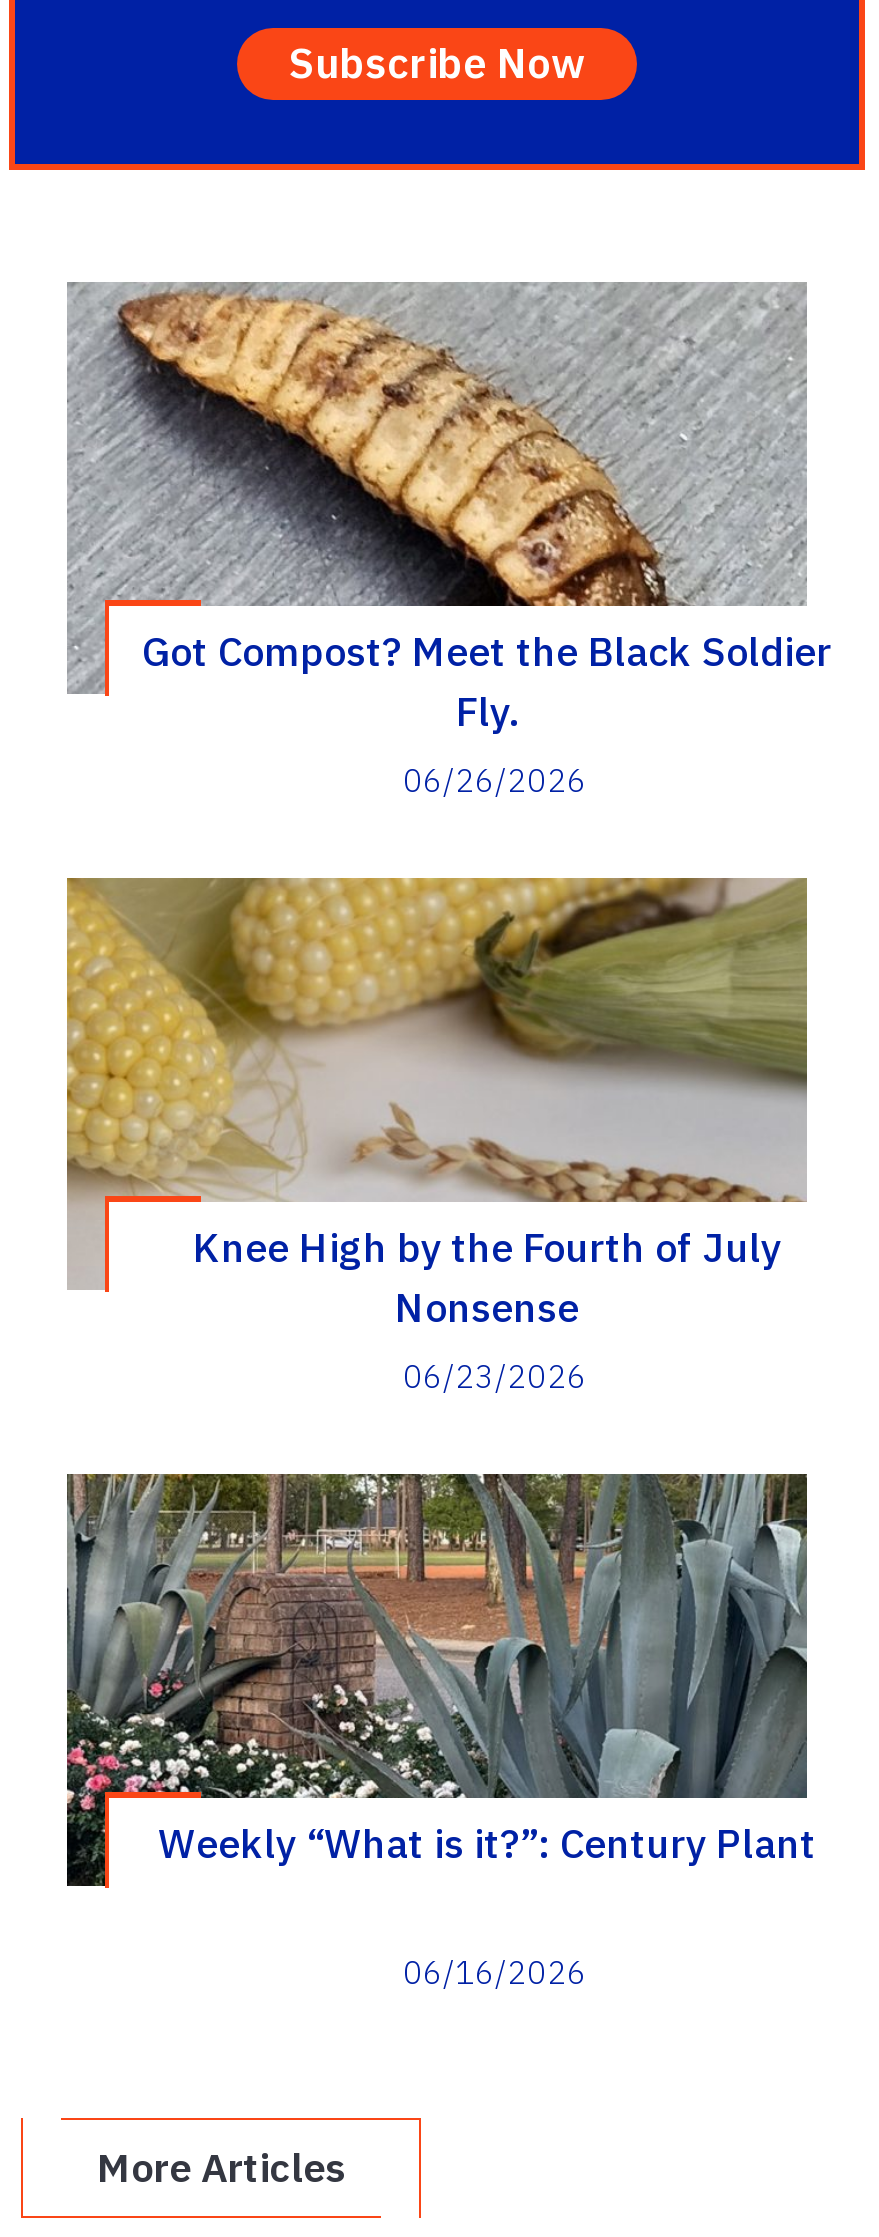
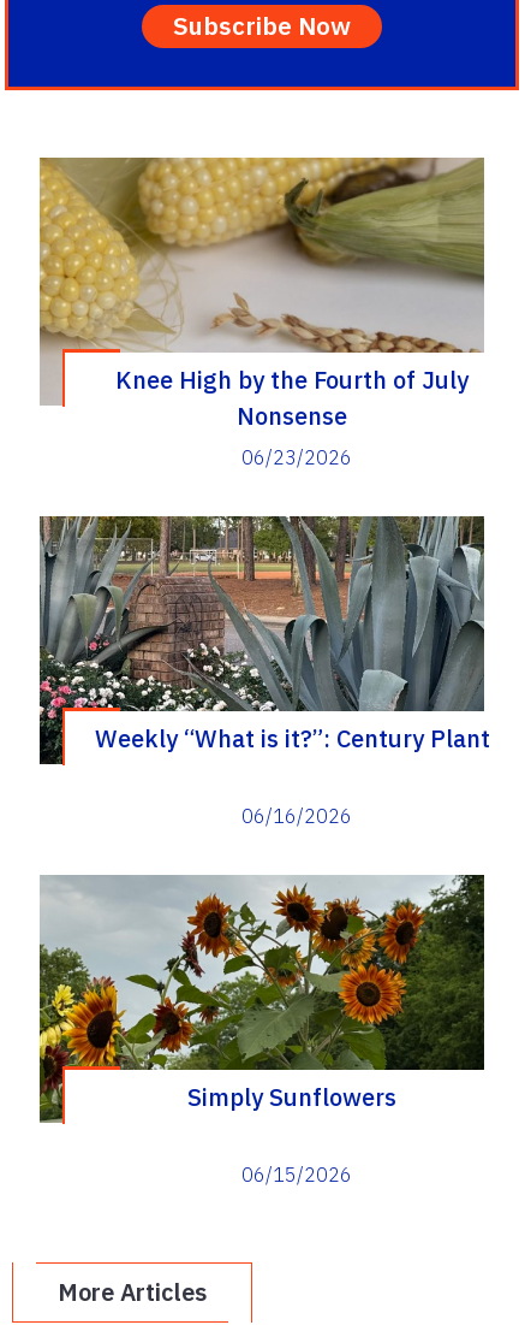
[67,282,832,799] [image] | Got Compost? Meet the Black Soldier | Fly. | 06/26/2026 -> none
moved [63,874,816,1991] -> [37,155,490,827]: [image] | Knee High by the Fourth of July | Nonsense | 06/23/2026 | Weekly “What is it?”: Century Plant | 06/16/2026
none -> [38,875,485,1186] [image] | Simply Sunflowers | 06/15/2026

